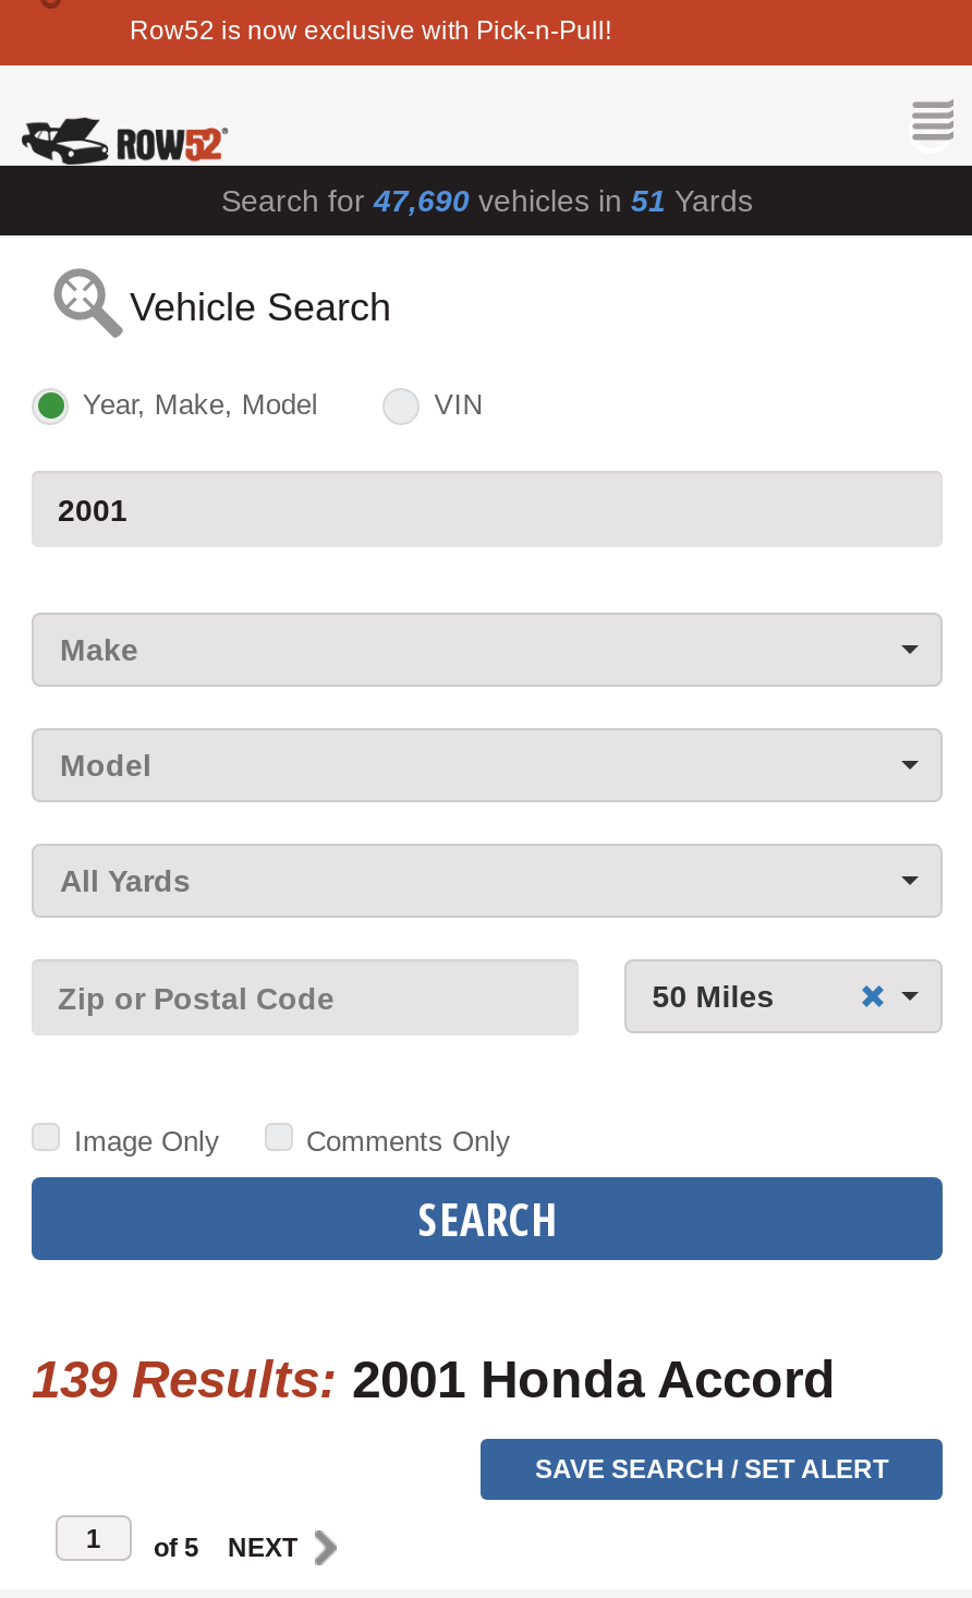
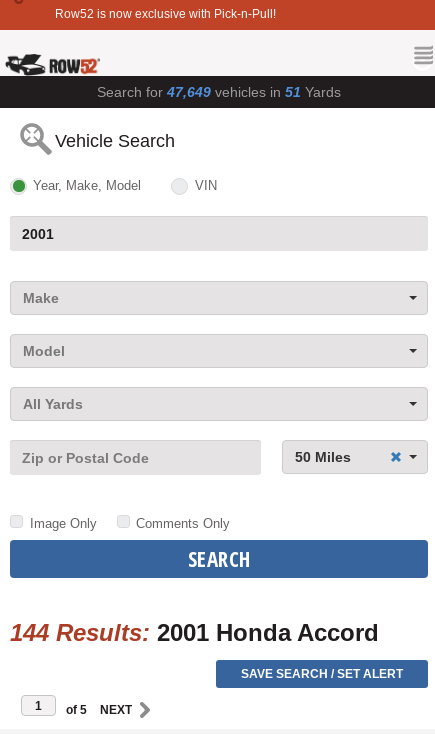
[221,183,753,218] Search for 47,690 vehicles in 51 Yards -> [97,84,341,100] Search for 47,649 vehicles in 51 Yards
[32,1349,836,1408] 139 Results: 2001 Honda Accord -> [10,619,379,646] 144 Results: 2001 Honda Accord

